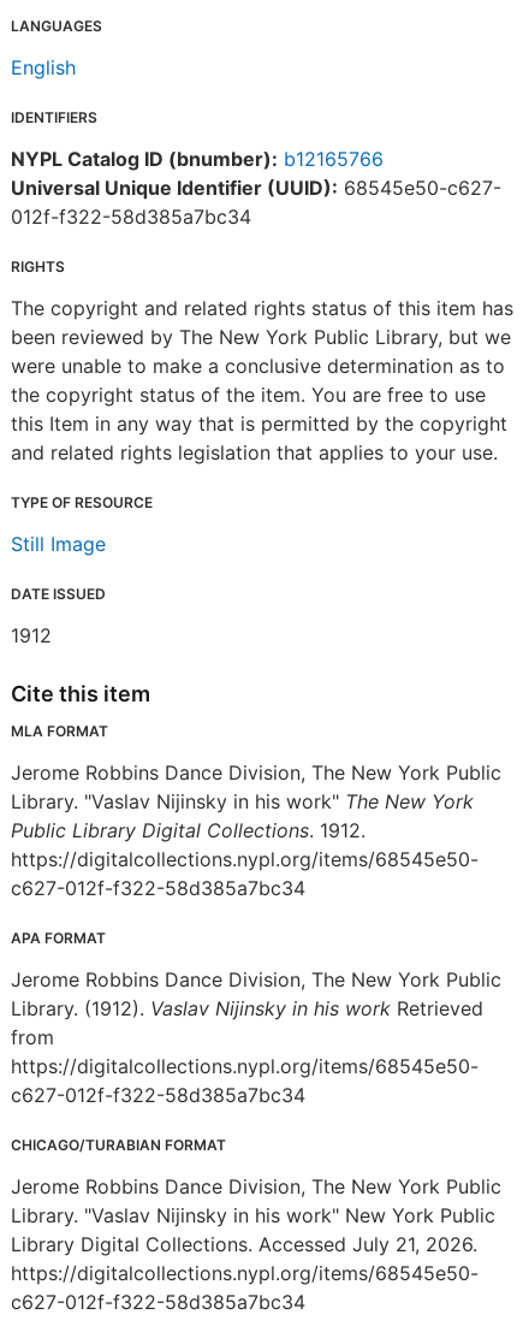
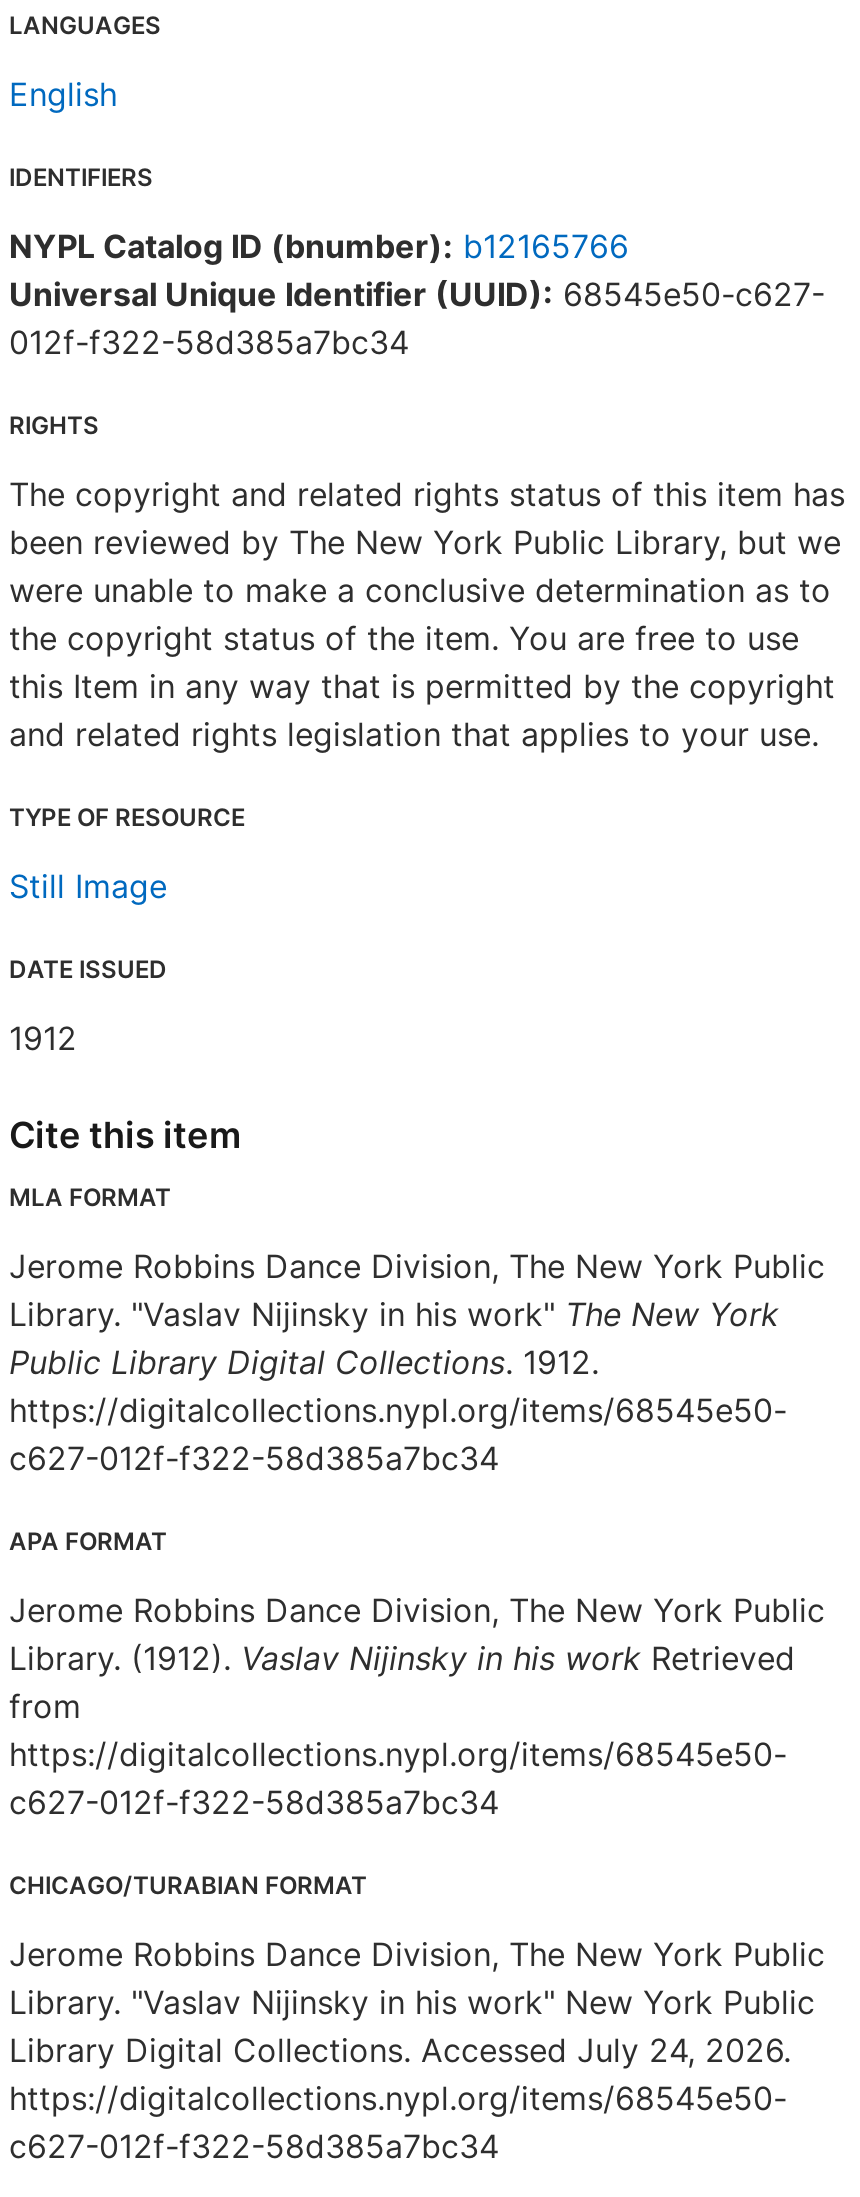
[11,1232,477,1256] Library Digital Collections. Accessed July 21, 2026. -> [9,2030,791,2070] Library Digital Collections. Accessed July 24, 2026.

